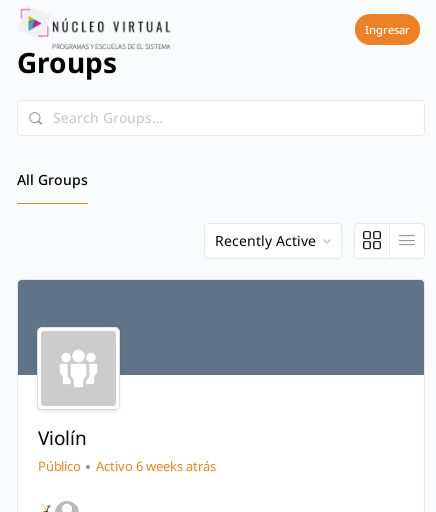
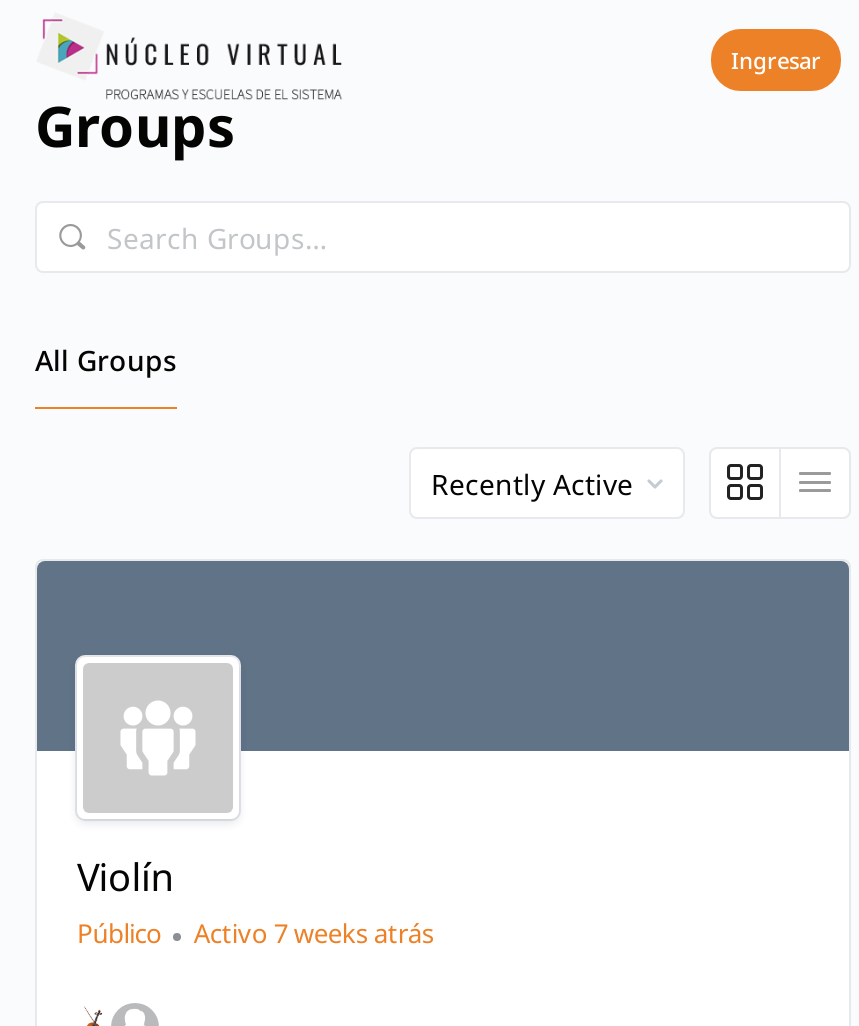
[96,457,216,475] Activo 6 weeks atrás -> [194,915,434,951] Activo 7 weeks atrás

